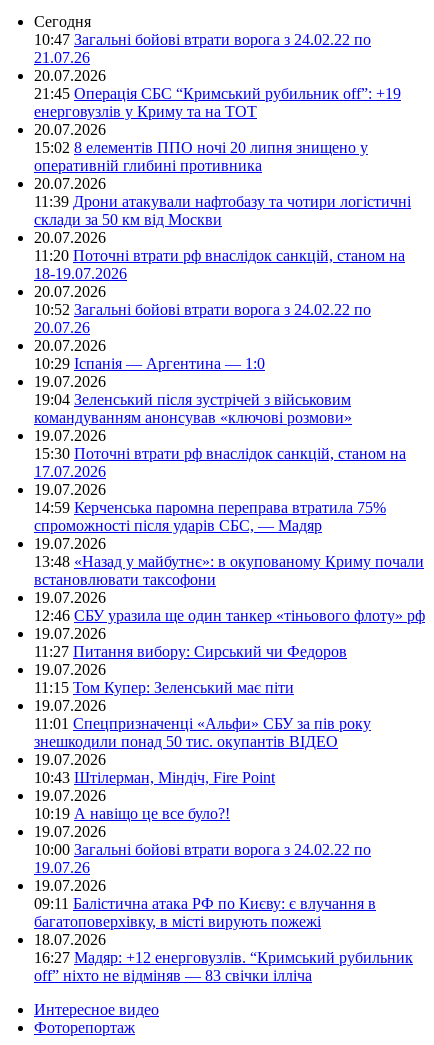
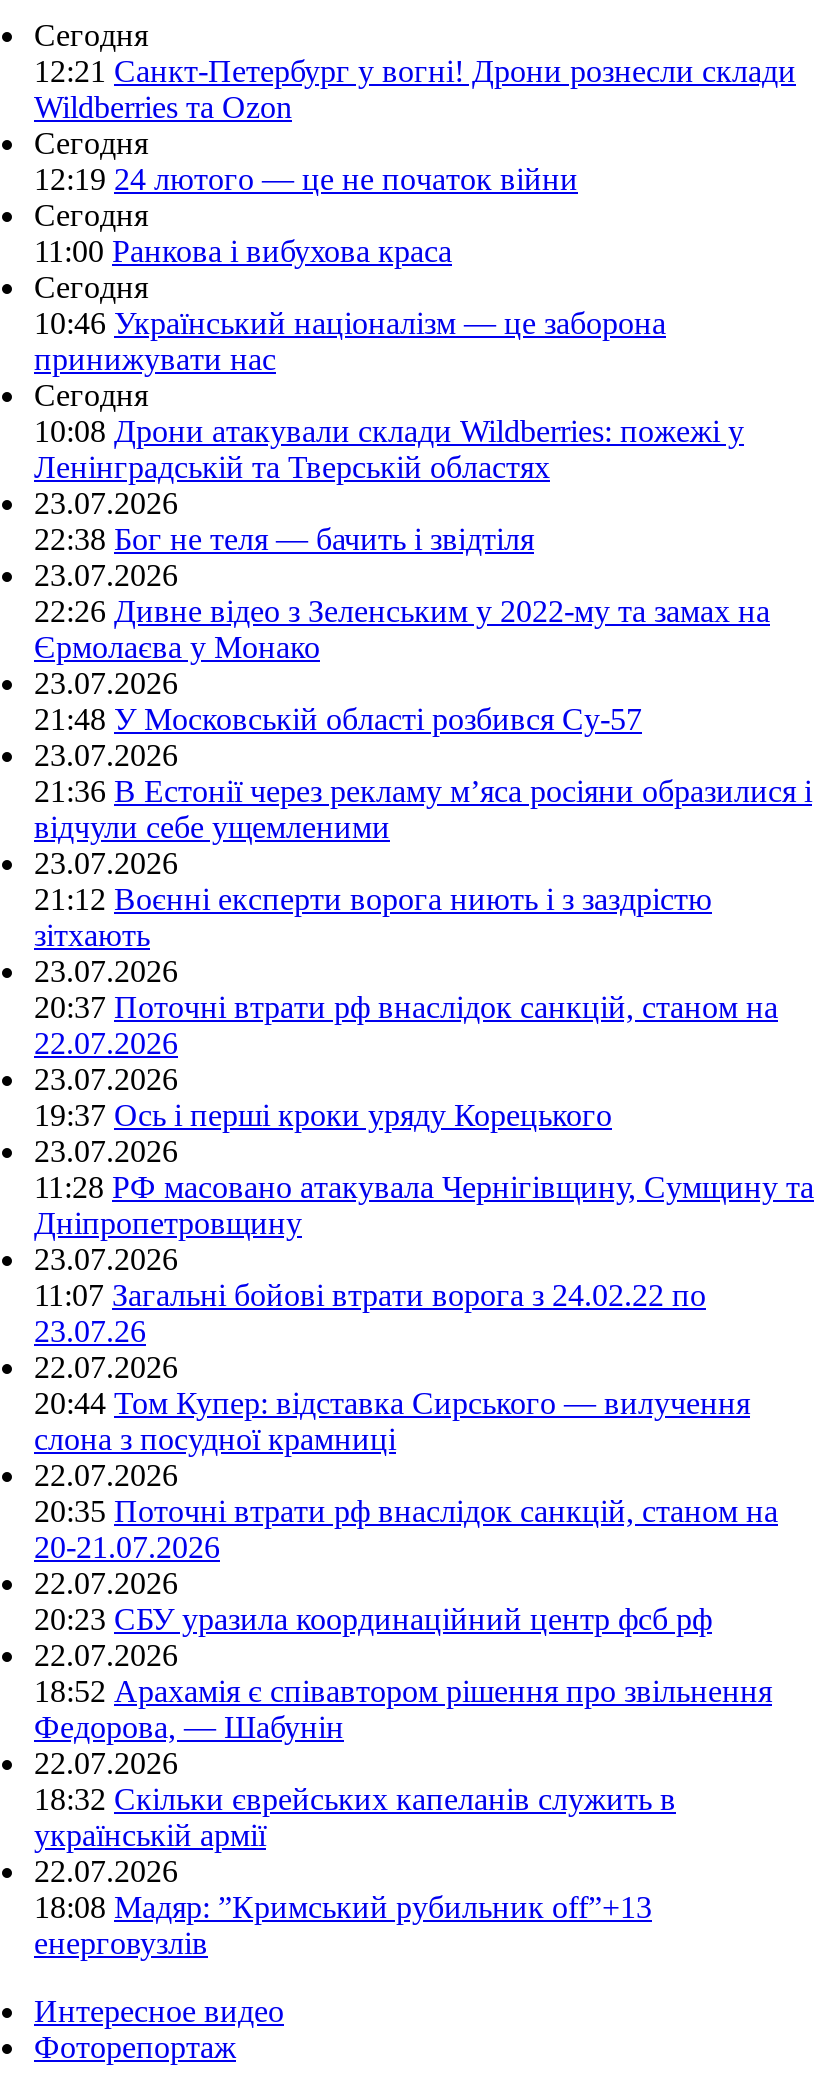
[34,31,425,984] 10:47 Загальні бойові втрати ворога з 24.02.22 по | 21.07.26 | 20.07.2026 | 21:45 Операція СБС “Кримський рубильник off”: +19 | енерговузлів у Криму та на ТОТ | 20.07.2026 | 15:02 8 елементів ППО ночі 20 липня знищено у | оперативній глибині противника | 20.07.2026 | 11:39 Дрони атакували нафтобазу та чотири логістичні | склади за 50 км від Москви | 20.07.2026 | 11:20 Поточні втрати рф внаслідок санкцій, станом на | 18-19.07.2026 | 20.07.2026 | 10:52 Загальні бойові втрати ворога з 24.02.22 по | 20.07.26 | 20.07.2026 | 10:29 Іспанія — Аргентина — 1:0 | 19.07.2026 | 19:04 Зеленський після зустрічей з військовим | командуванням анонсував «ключові розмови» | 19.07.2026 | 15:30 Поточні втрати рф внаслідок санкцій, станом на | 17.07.2026 | 19.07.2026 | 14:59 Керченська паромна переправа втратила 75% | спроможності після ударів СБС, — Мадяр | 19.07.2026 | 13:48 «Назад у майбутнє»: в окупованому Криму почали | встановлювати таксофони | 19.07.2026 | 12:46 СБУ уразила ще один танкер «тіньового флоту» рф | 19.07.2026 | 11:27 Питання вибору: Сирський чи Федоров | 19.07.2026 | 11:15 Том Купер: Зеленський має піти | 19.07.2026 | 11:01 Спецпризначенці «Альфи» СБУ за пів року | знешкодили понад 50 тис. окупантів ВІДЕО | 19.07.2026 | 10:43 Штілерман, Міндіч, Fire Point | 19.07.2026 | 10:19 А навіщо це все було?! | 19.07.2026 | 10:00 Загальні бойові втрати ворога з 24.02.22 по | 19.07.26 | 19.07.2026 | 09:11 Балістична атака РФ по Києву: є влучання в | багатоповерхівку, в місті вирують пожежі | 18.07.2026 | 16:27 Мадяр: +12 енерговузлів. “Кримський рубильник | off” ніхто не відміняв — 83 свічки ілліча -> [34,54,814,1960] 12:21 Санкт-Петербург у вогні! Дрони рознесли склади | Wildberries та Ozon | Сегодня | 12:19 24 лютого — це не початок війни | Сегодня | 11:00 Ранкова і вибухова краса | Сегодня | 10:46 Український націоналізм — це заборона | принижувати нас | Сегодня | 10:08 Дрони атакували склади Wildberries: пожежі у | Ленінградській та Тверській областях | 23.07.2026 | 22:38 Бог не теля — бачить і звідтіля | 23.07.2026 | 22:26 Дивне відео з Зеленським у 2022-му та замах на | Єрмолаєва у Монако | 23.07.2026 | 21:48 У Московській області розбився Су-57 | 23.07.2026 | 21:36 В Естонії через рекламу м’яса росіяни образилися і | відчули себе ущемленими | 23.07.2026 | 21:12 Воєнні експерти ворога ниють і з заздрістю | зітхають | 23.07.2026 | 20:37 Поточні втрати рф внаслідок санкцій, станом на | 22.07.2026 | 23.07.2026 | 19:37 Ось і перші кроки уряду Корецького | 23.07.2026 | 11:28 РФ масовано атакувала Чернігівщину, Сумщину та | Дніпропетровщину | 23.07.2026 | 11:07 Загальні бойові втрати ворога з 24.02.22 по | 23.07.26 | 22.07.2026 | 20:44 Том Купер: відставка Сирського — вилучення | слона з посудної крамниці | 22.07.2026 | 20:35 Поточні втрати рф внаслідок санкцій, станом на | 20-21.07.2026 | 22.07.2026 | 20:23 СБУ уразила координаційний центр фсб рф | 22.07.2026 | 18:52 Арахамія є співавтором рішення про звільнення | Федорова, — Шабунін | 22.07.2026 | 18:32 Скільки єврейських капеланів служить в | українській армії | 22.07.2026 | 18:08 Мадяр: ”Кримський рубильник off”+13 | енерговузлів

